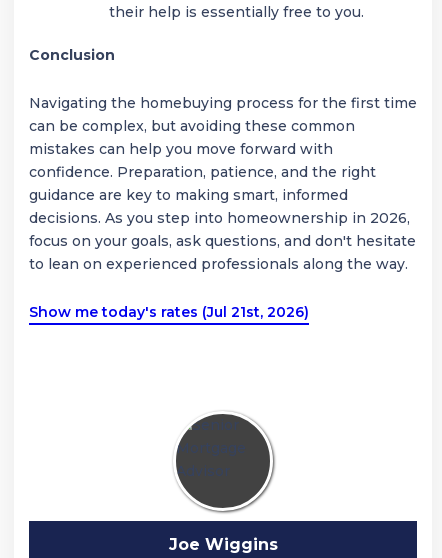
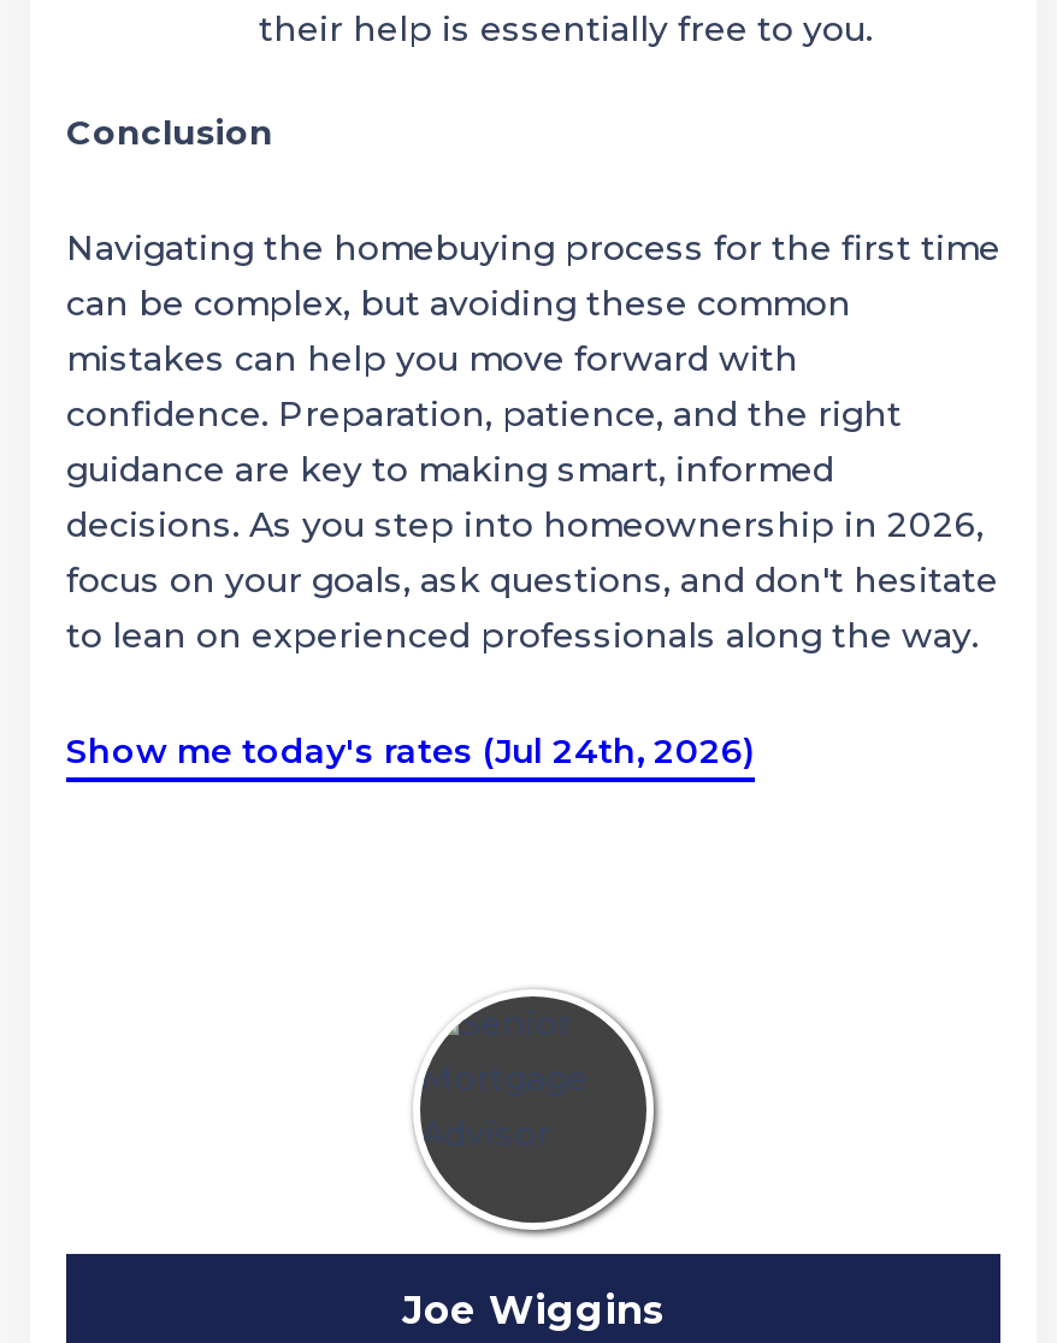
[29,303,309,321] Show me today's rates (Jul 21st, 2026) -> [66,730,755,774] Show me today's rates (Jul 24th, 2026)

